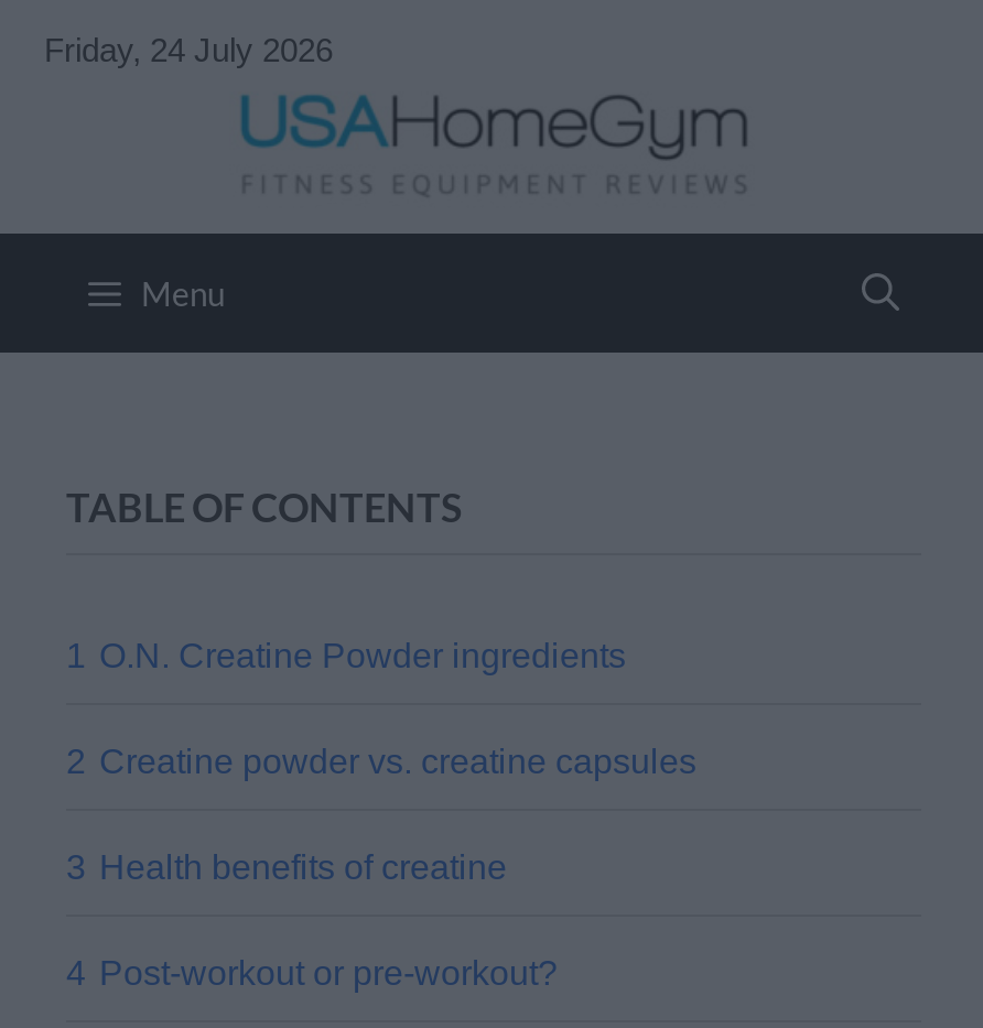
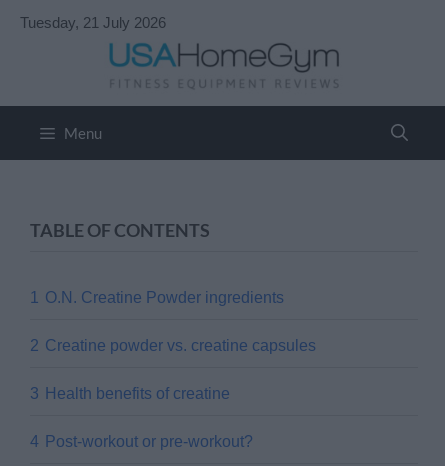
[44,31,333,68] Friday, 24 July 2026 -> [20,14,166,31] Tuesday, 21 July 2026

